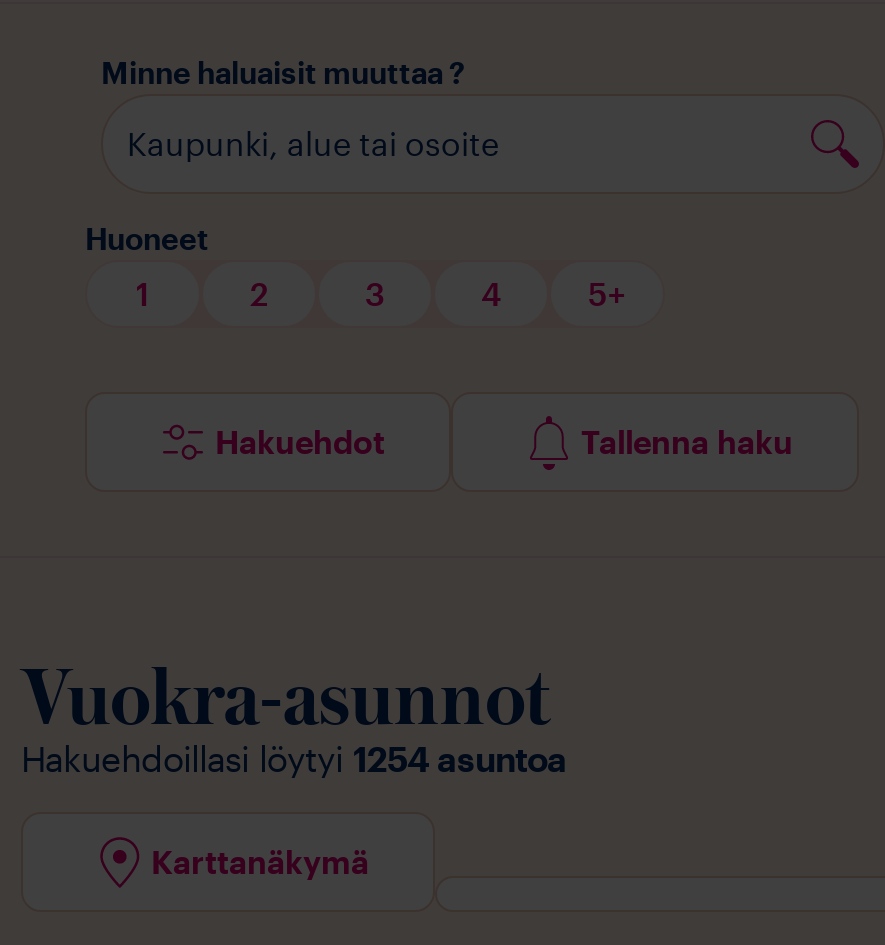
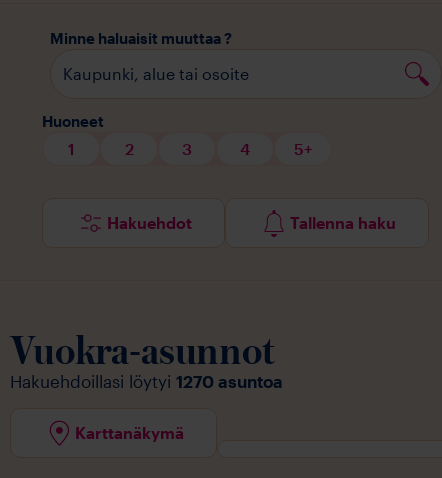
[21,738,567,778] Hakuehdoillasi löytyi 1254 asuntoa -> [10,371,283,391] Hakuehdoillasi löytyi 1270 asuntoa

